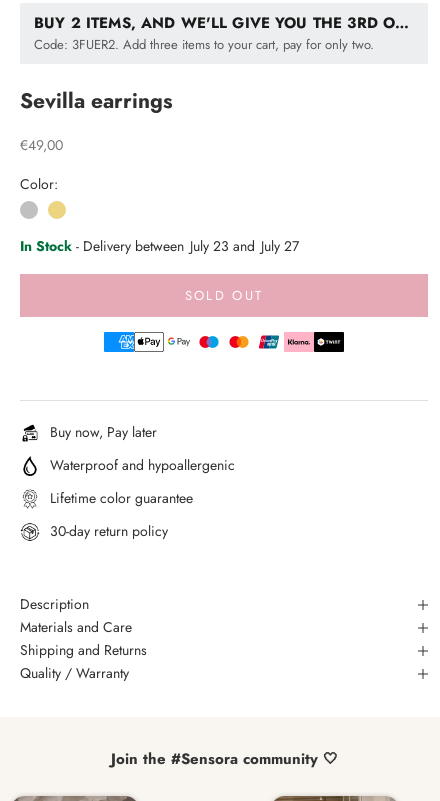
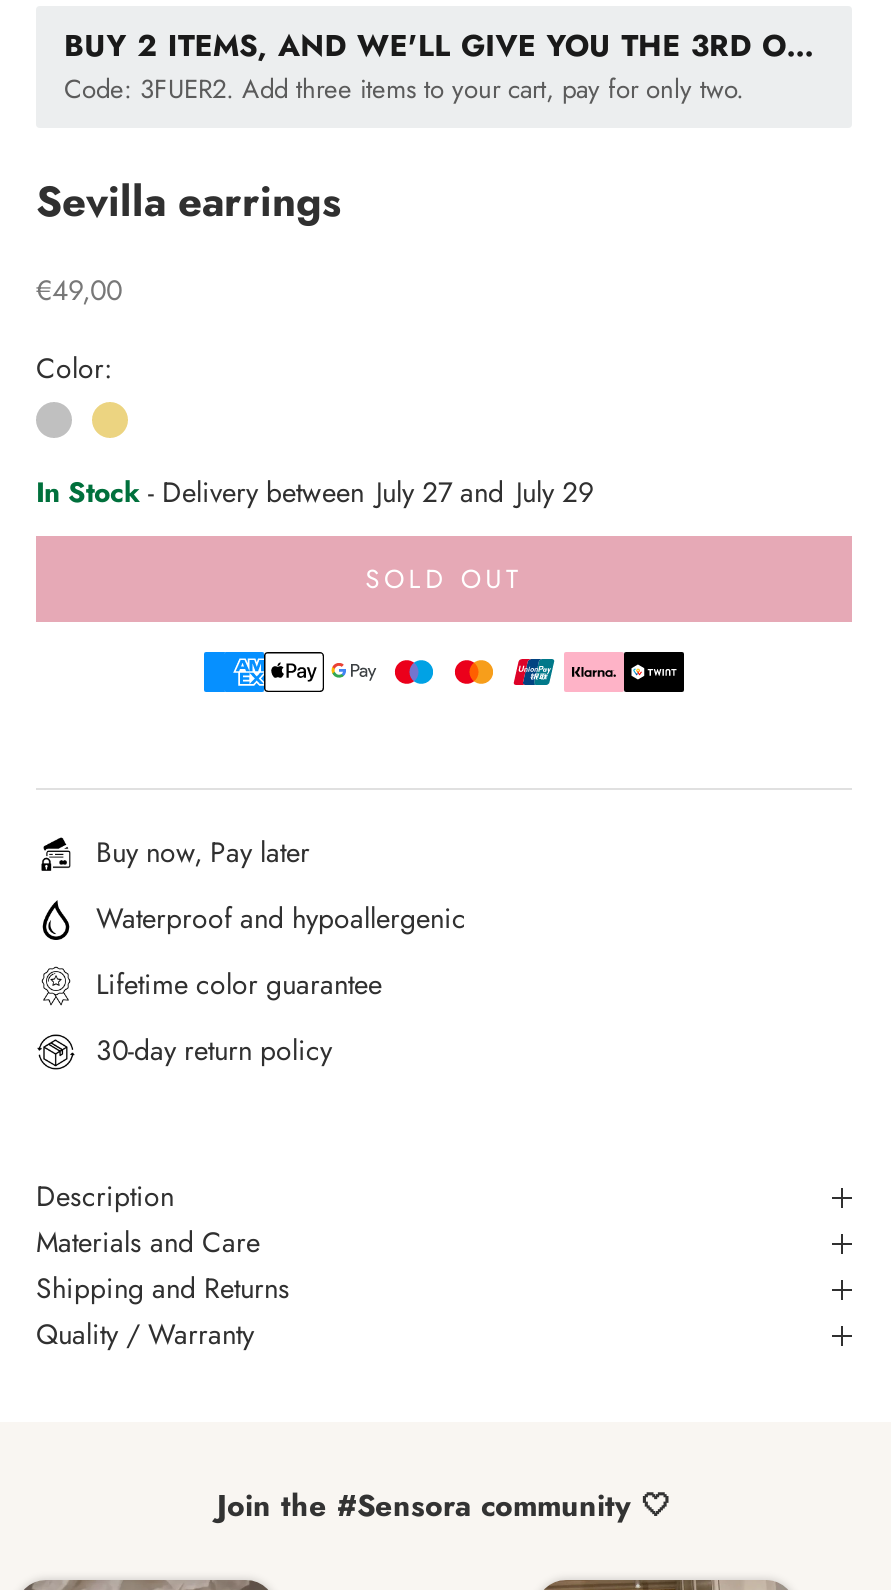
[20,236,299,256] In Stock - Delivery between July 23 and July 27 -> [36,471,594,511] In Stock - Delivery between July 27 and July 29

